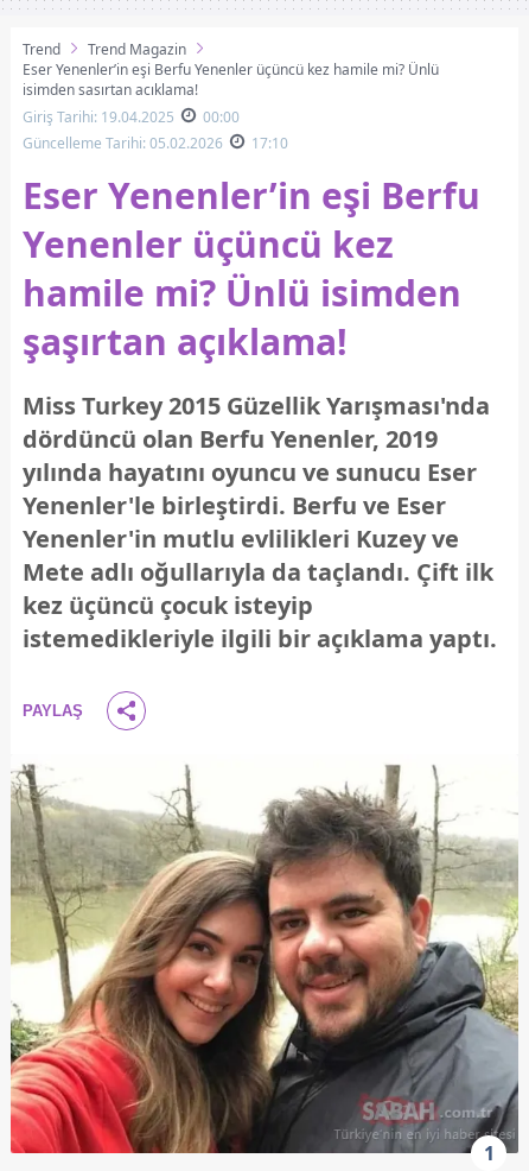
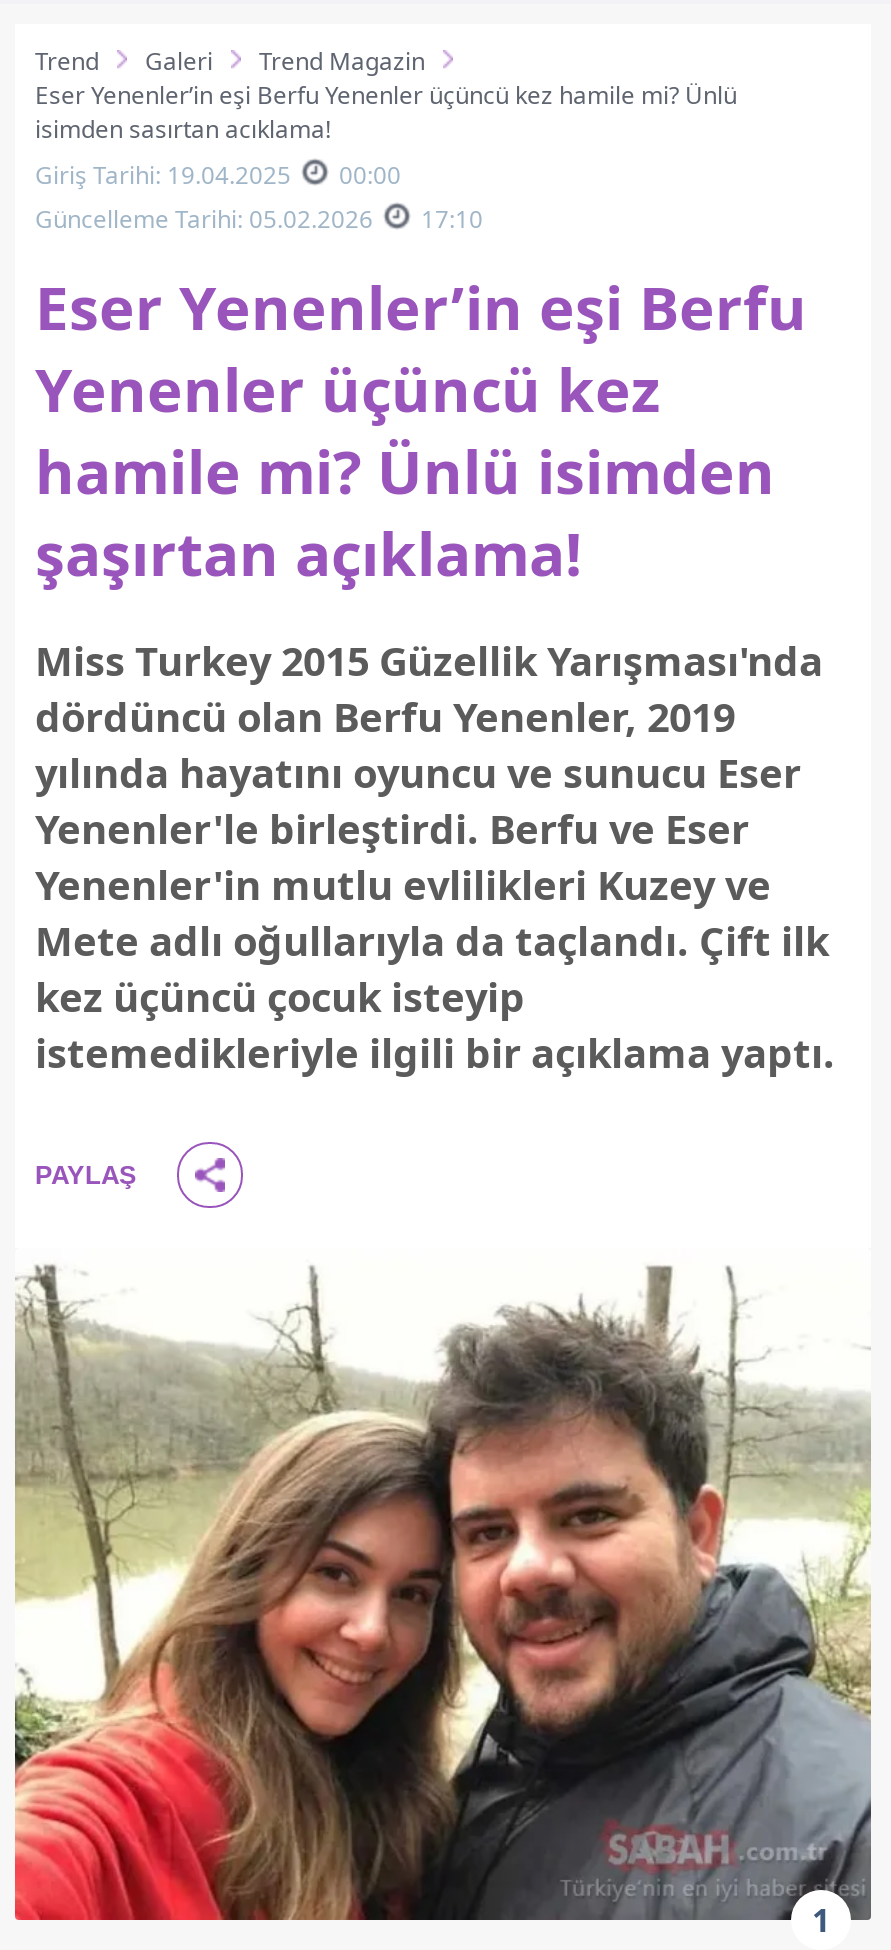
none -> [145,44,213,78] Galeri

